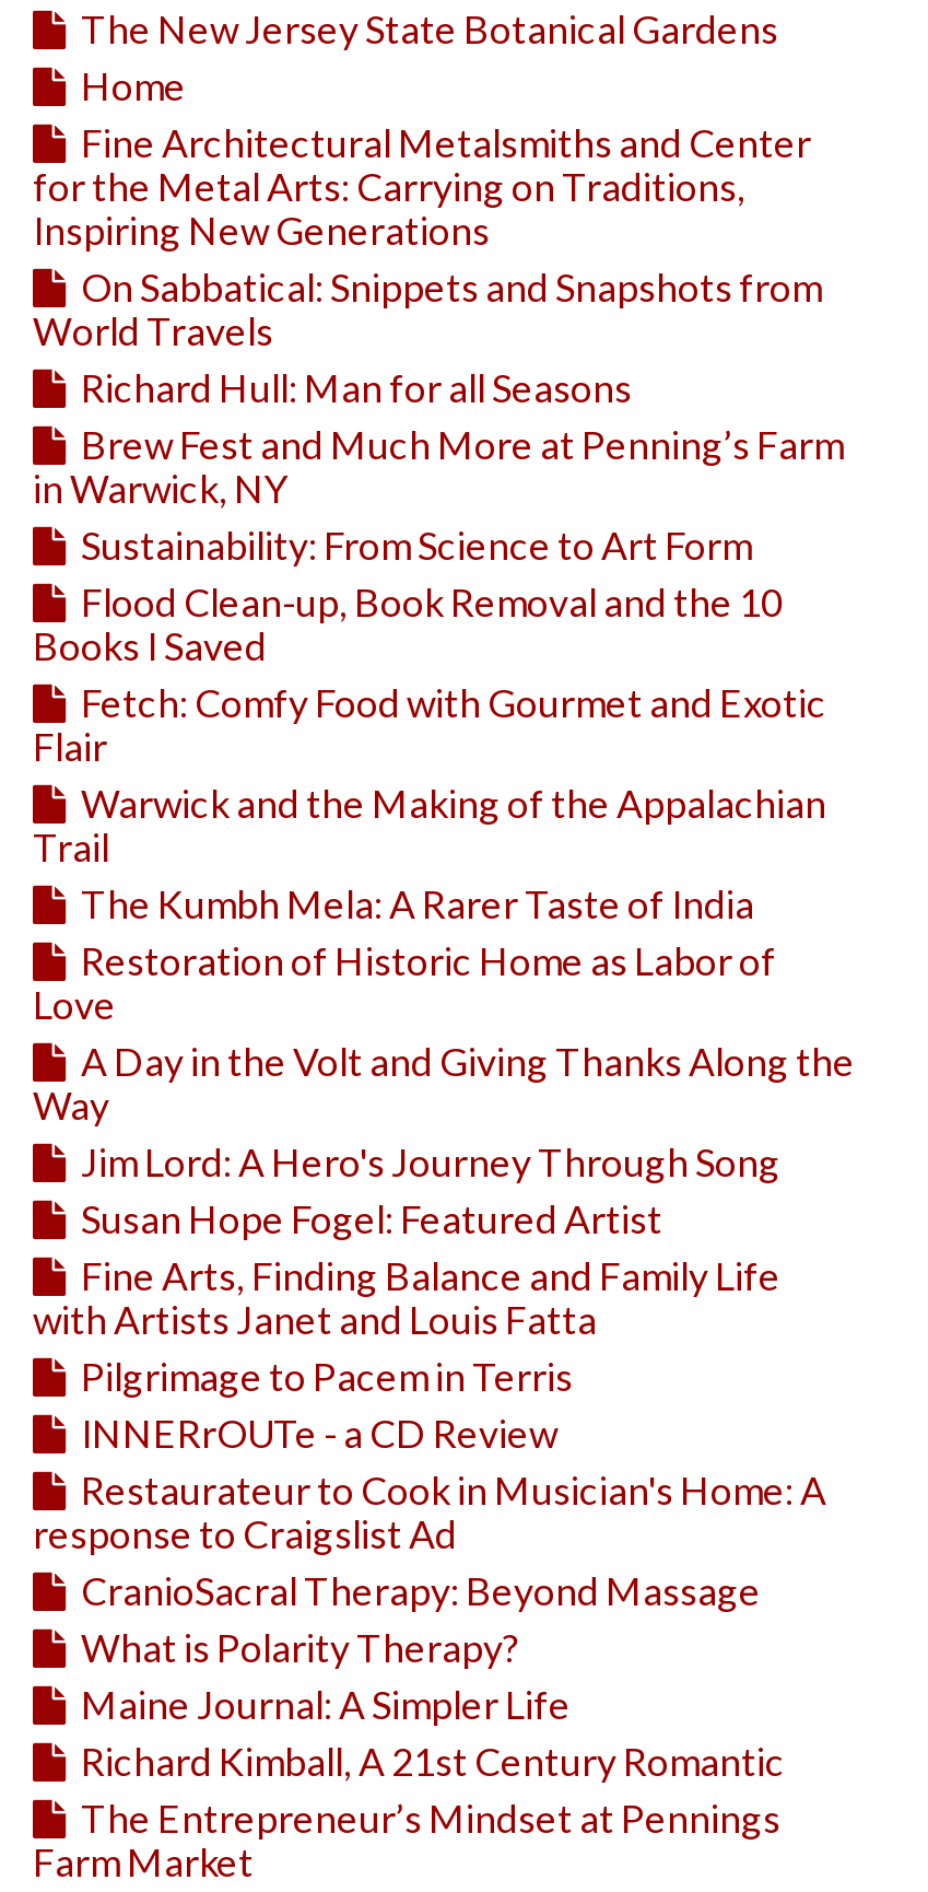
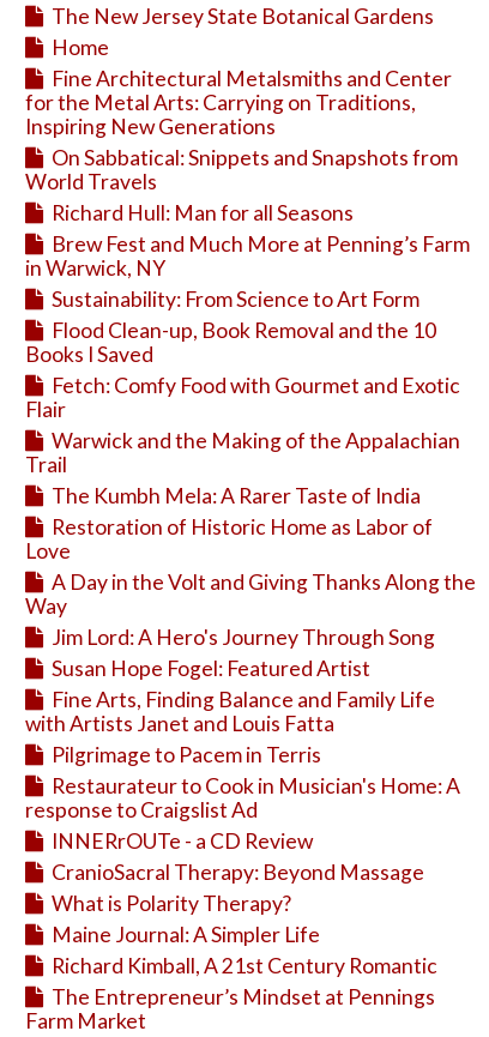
moved [74,1410,557,1456] -> [48,828,313,853]: INNERrOUTe - a CD Review
moved [33,1467,826,1557] -> [25,773,460,822]: Restaurateur to Cook in Musician's Home: A | response to Craigslist Ad

